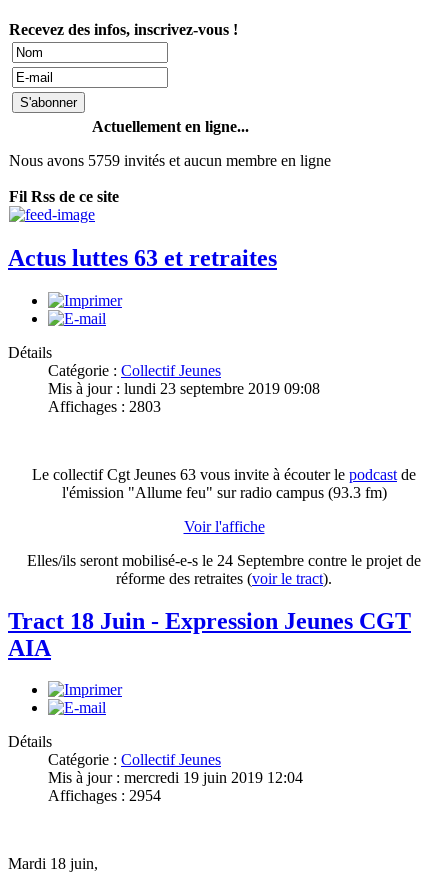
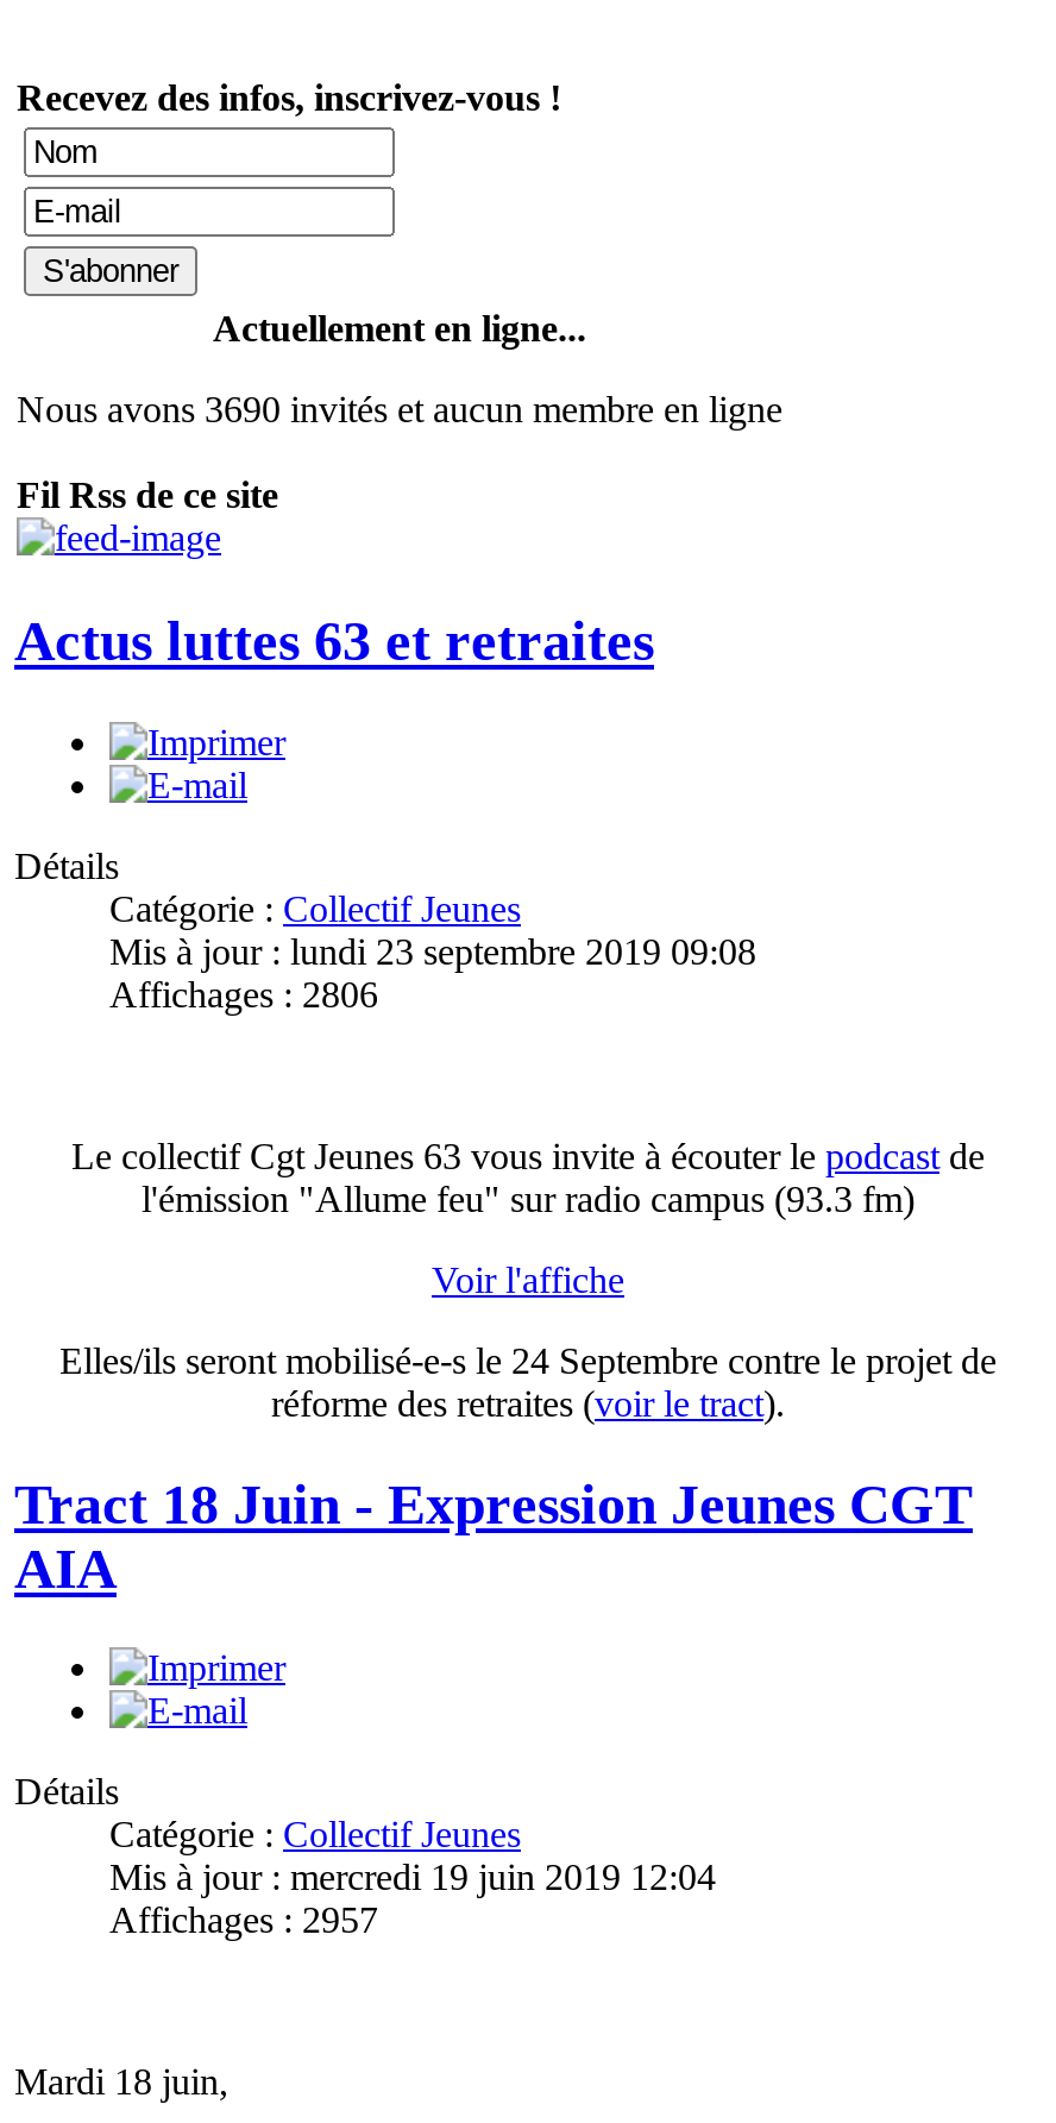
[9,152,331,169] Nous avons 5759 invités et aucun membre en ligne -> [17,388,782,429] Nous avons 3690 invités et aucun membre en ligne
[48,398,161,415] Affichages : 2803 -> [109,973,378,1014] Affichages : 2806
[48,787,161,804] Affichages : 2954 -> [109,1901,378,1941] Affichages : 2957

